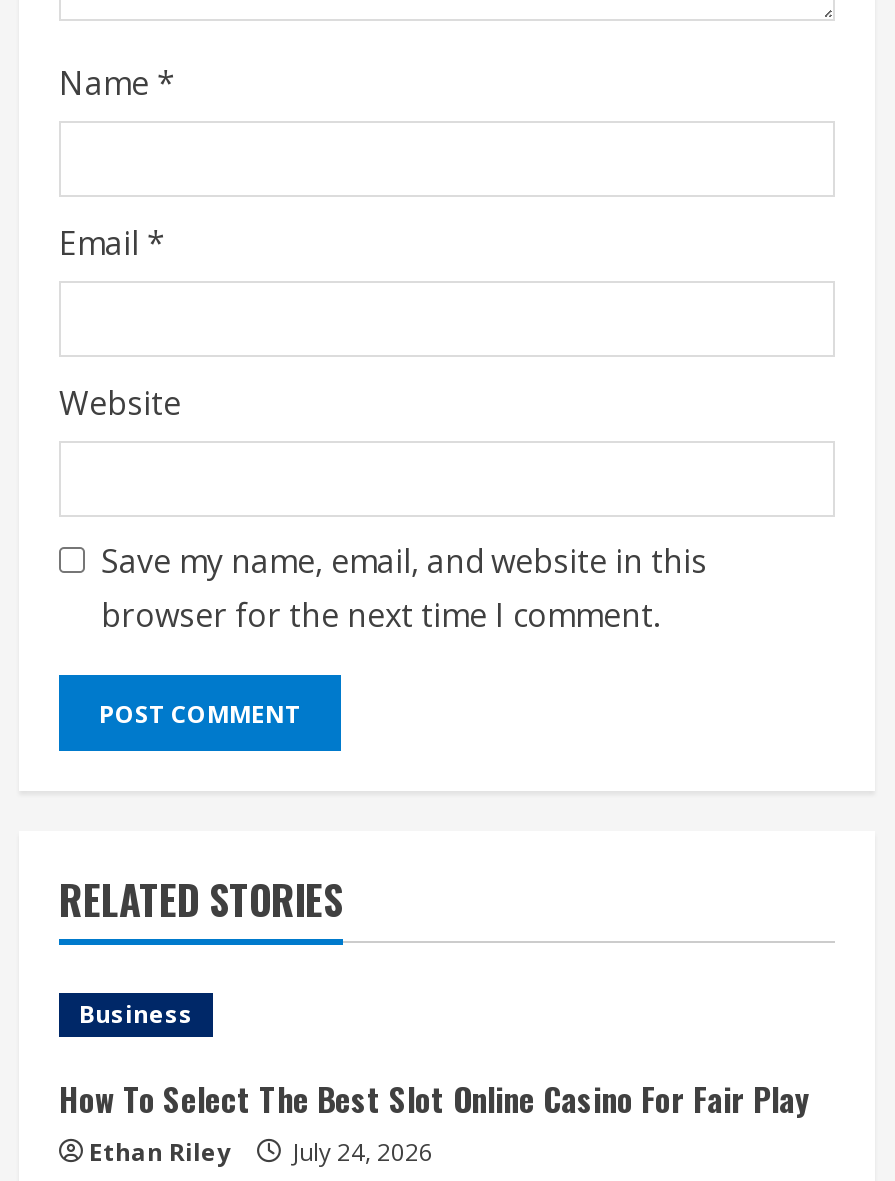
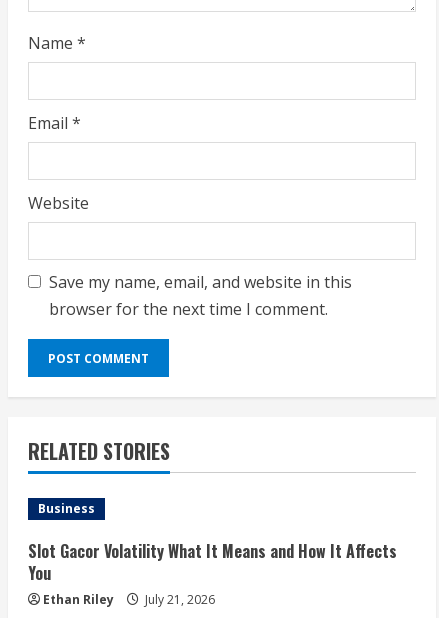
[59,1075,809,1123] How To Select The Best Slot Online Casino For Fair Play -> [28,539,397,585] Slot Gacor Volatility What It Means and How It Affects | You
[89,1135,433,1169] Ethan Riley July 24, 2026 -> [43,591,215,608] Ethan Riley July 21, 2026

